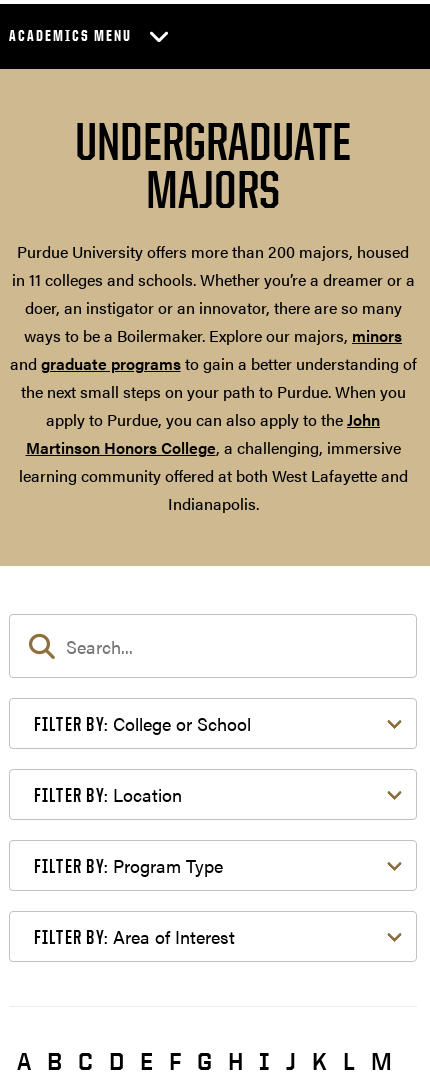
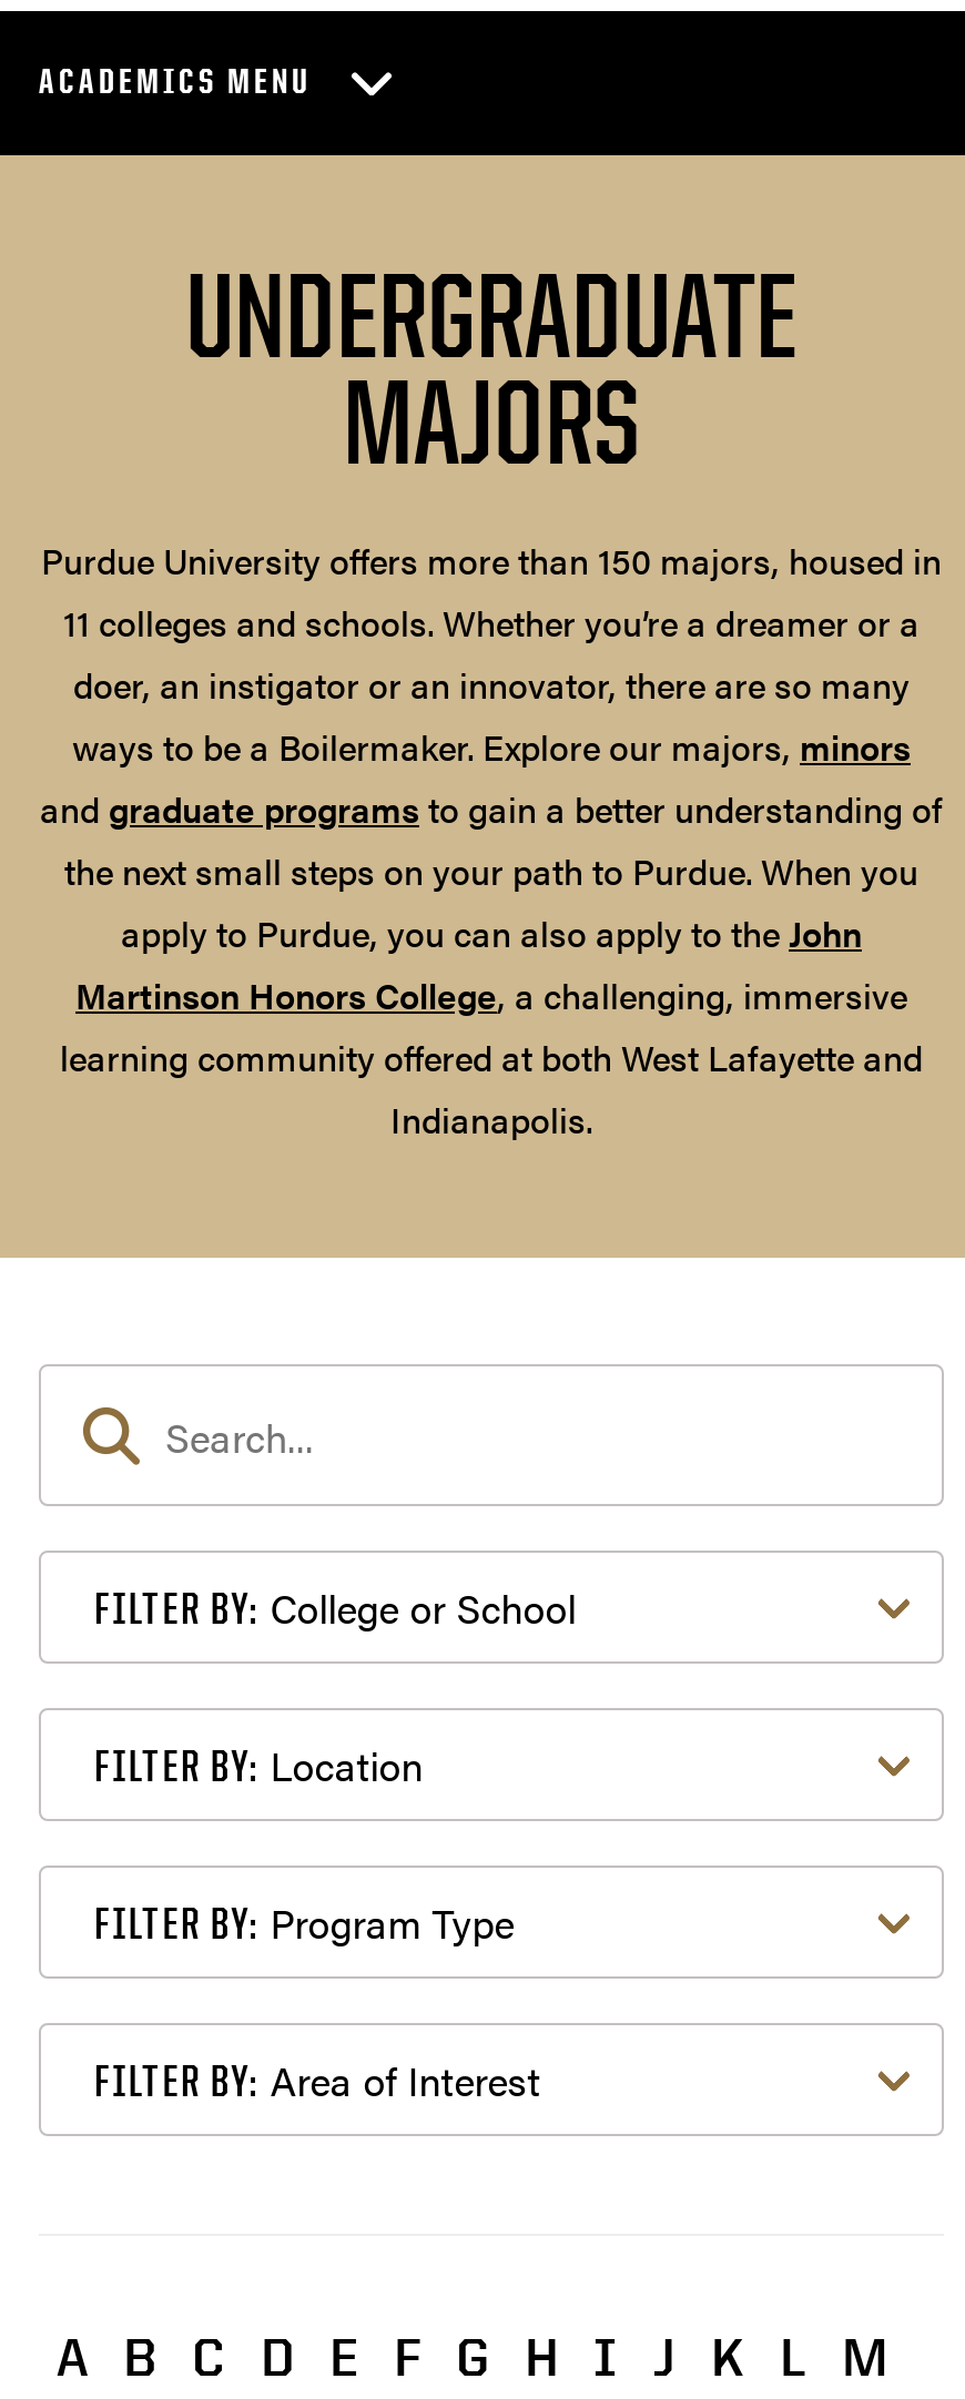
[11,240,414,291] Purdue University offers more than 200 majors, housed | in 11 colleges and schools. Whether you’re a dreamer or a -> [41,535,942,648] Purdue University offers more than 150 majors, housed in | 11 colleges and schools. Whether you’re a dreamer or a

